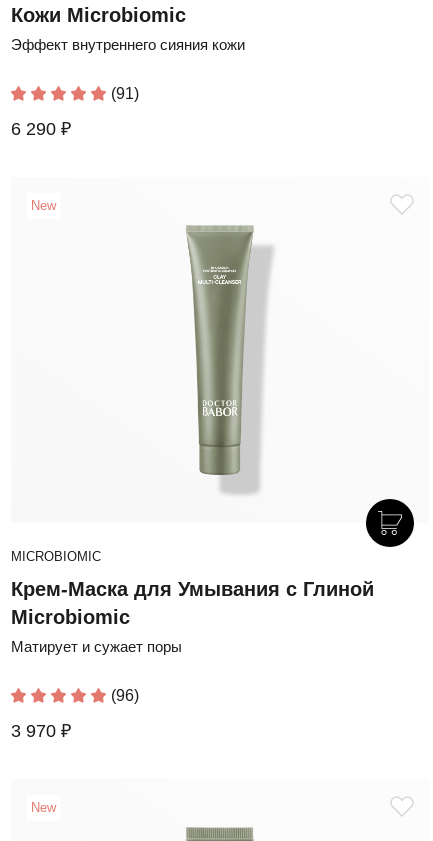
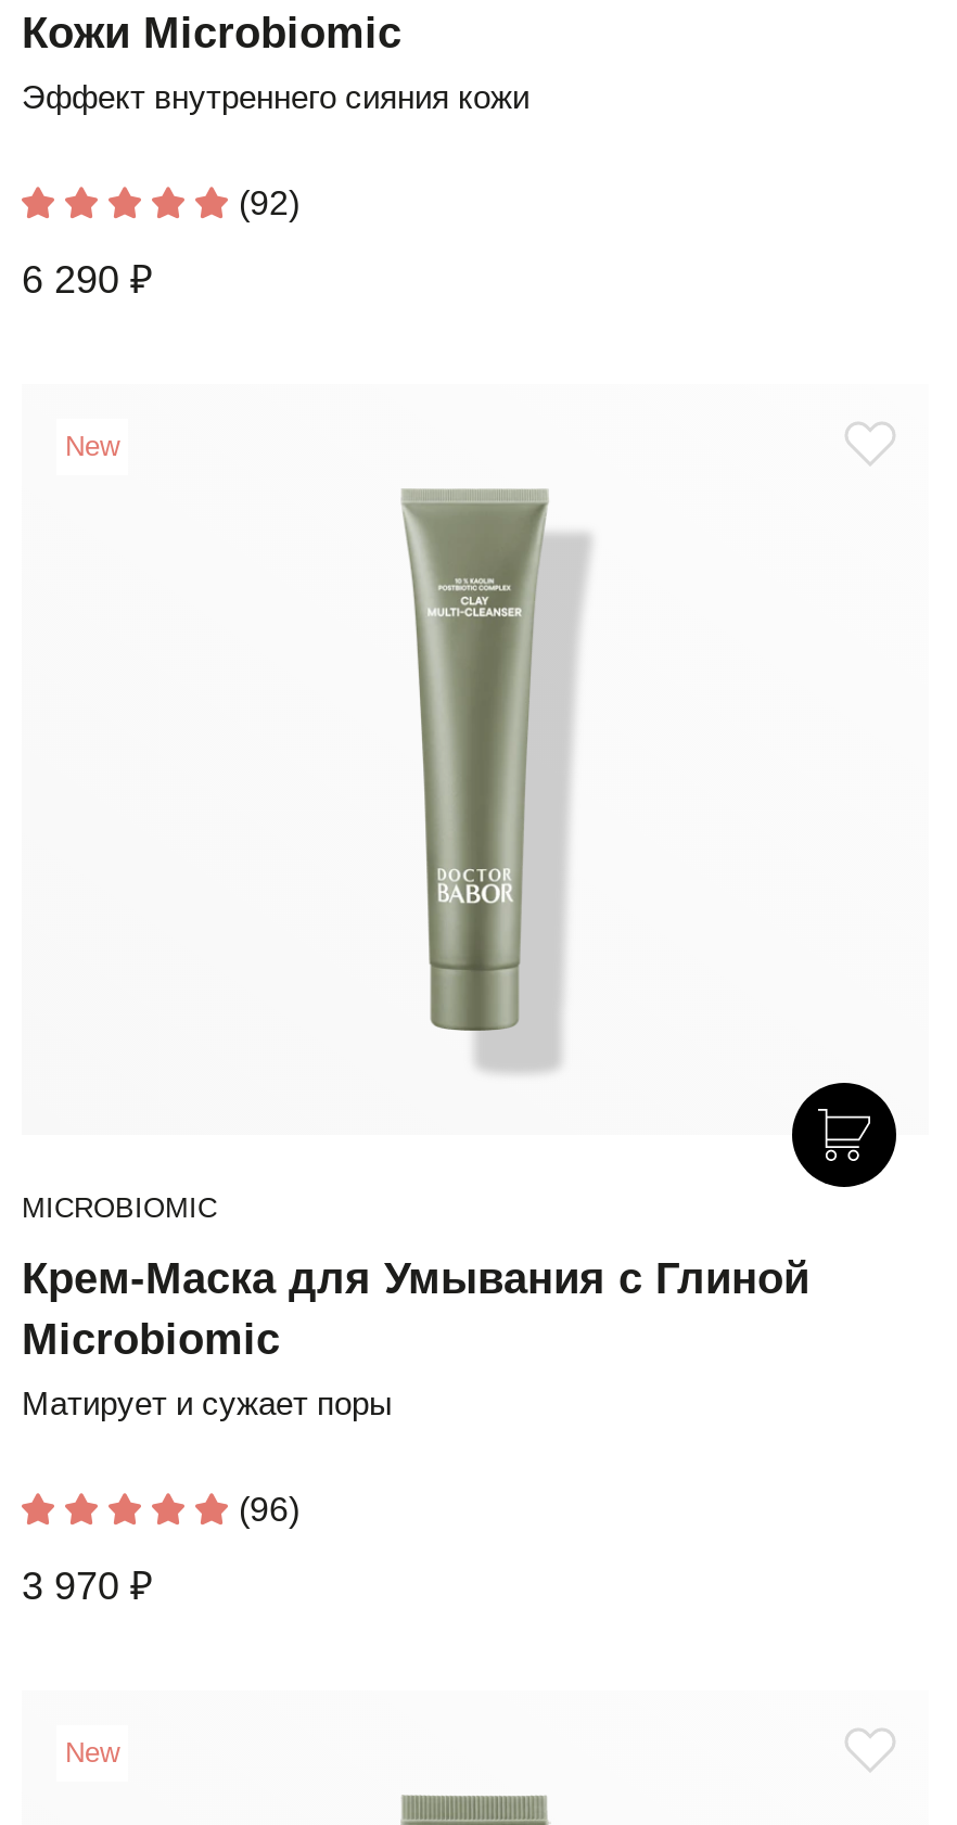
[111,85,139,102] (91) -> [239,184,299,221] (92)

